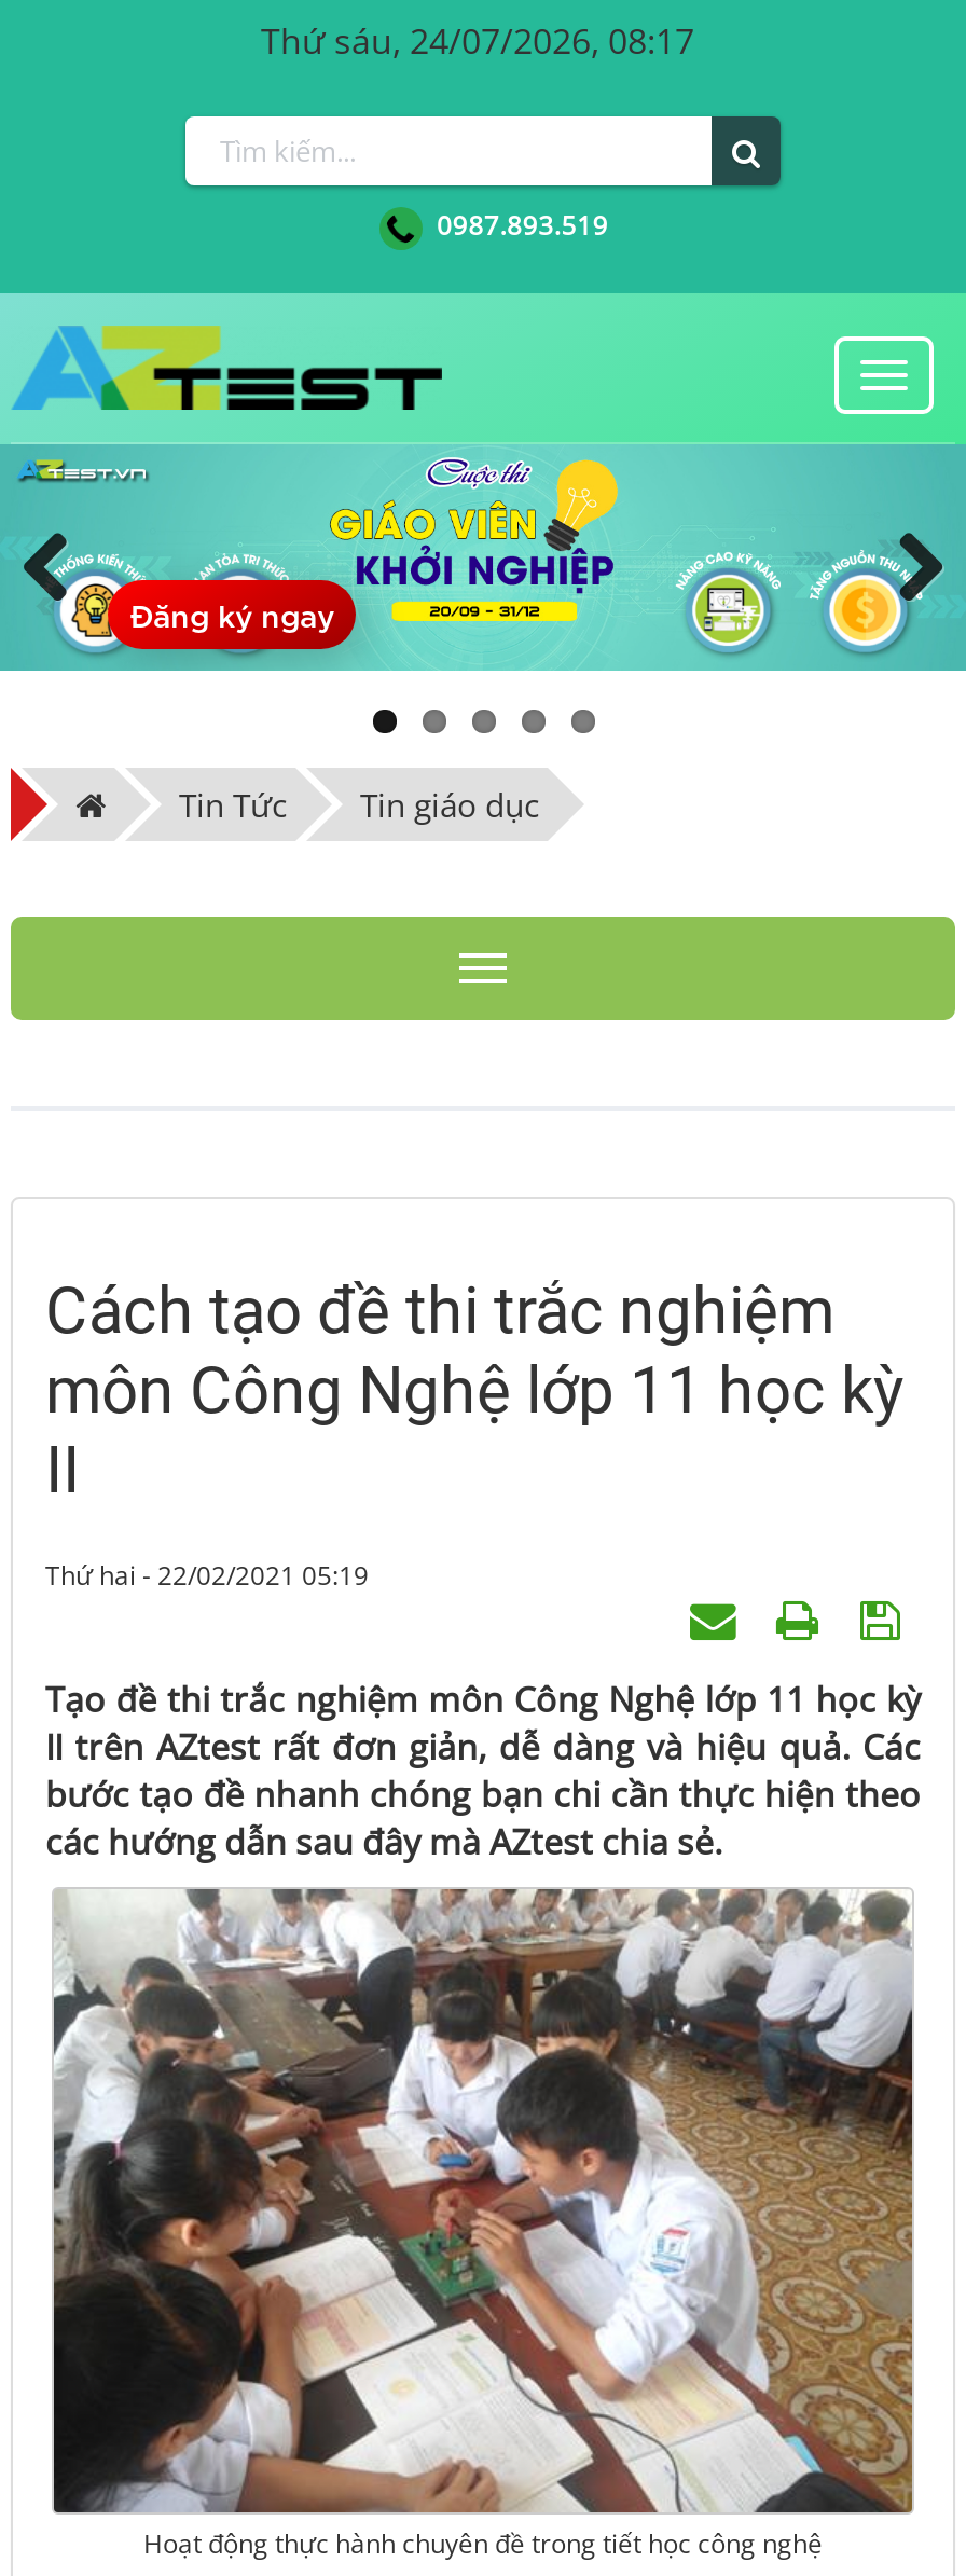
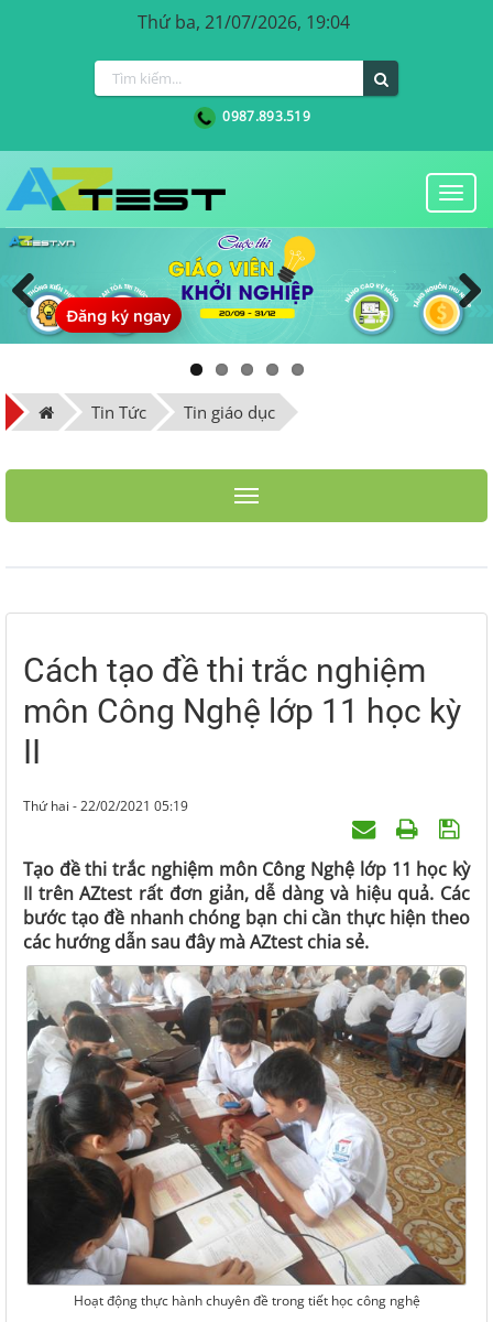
[261,17,694,65] Thứ sáu, 24/07/2026, 08:17 -> [138,10,350,34] Thứ ba, 21/07/2026, 19:04

